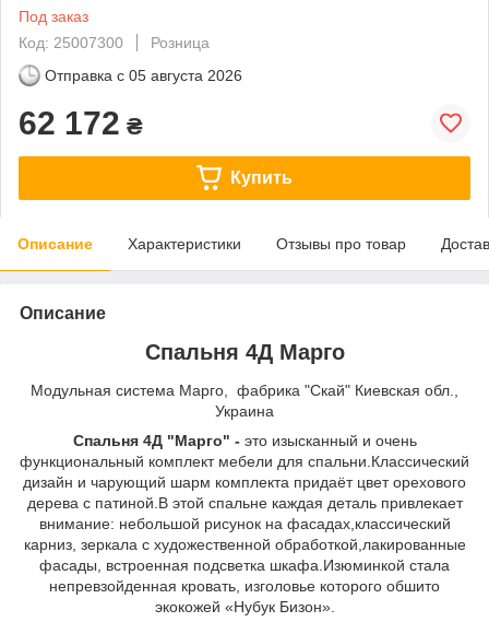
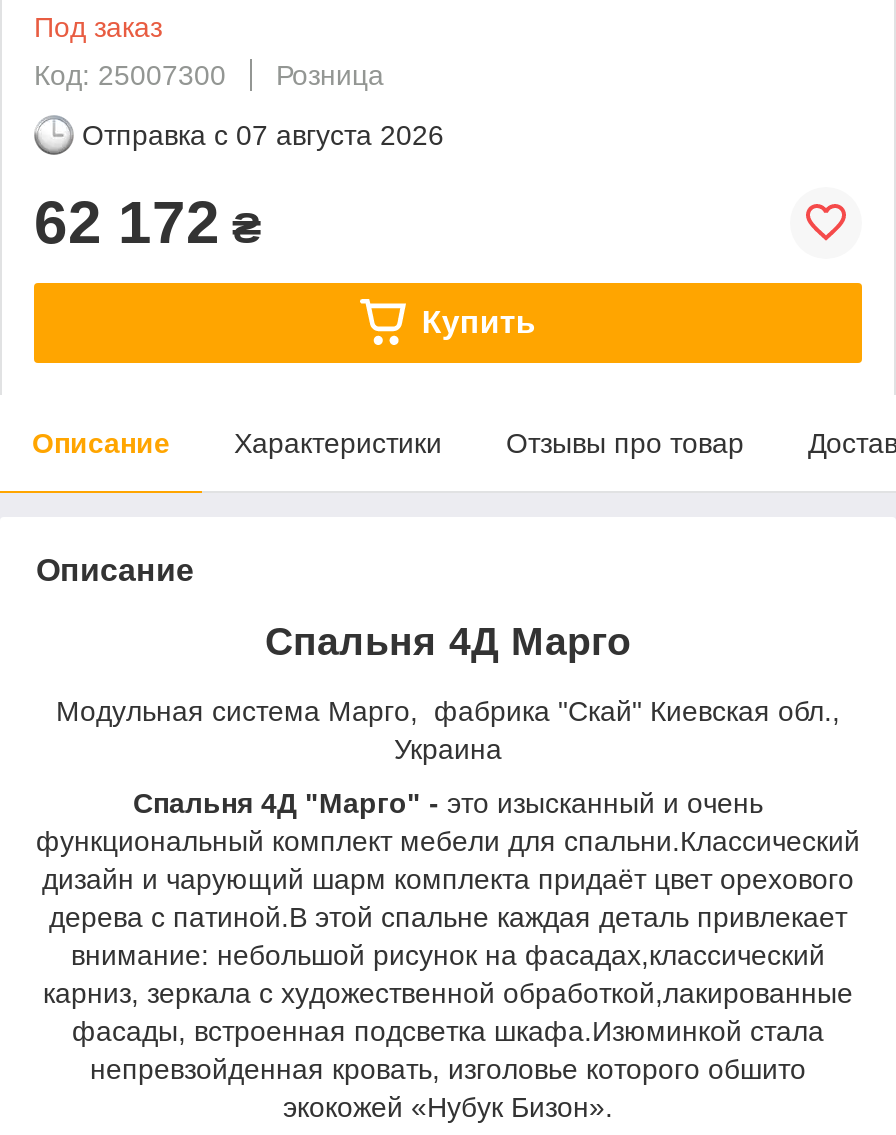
[45,66,242,84] Отправка с 05 августа 2026 -> [82,119,444,151] Отправка с 07 августа 2026

